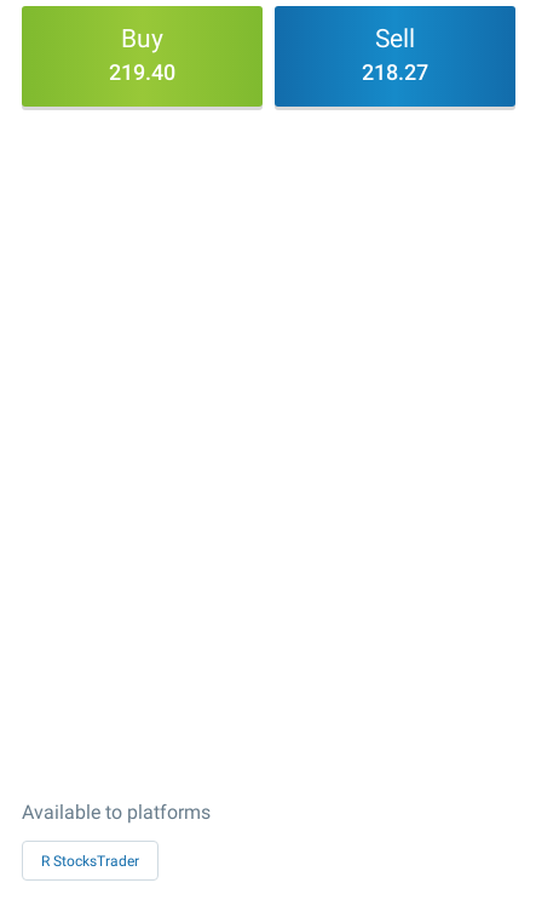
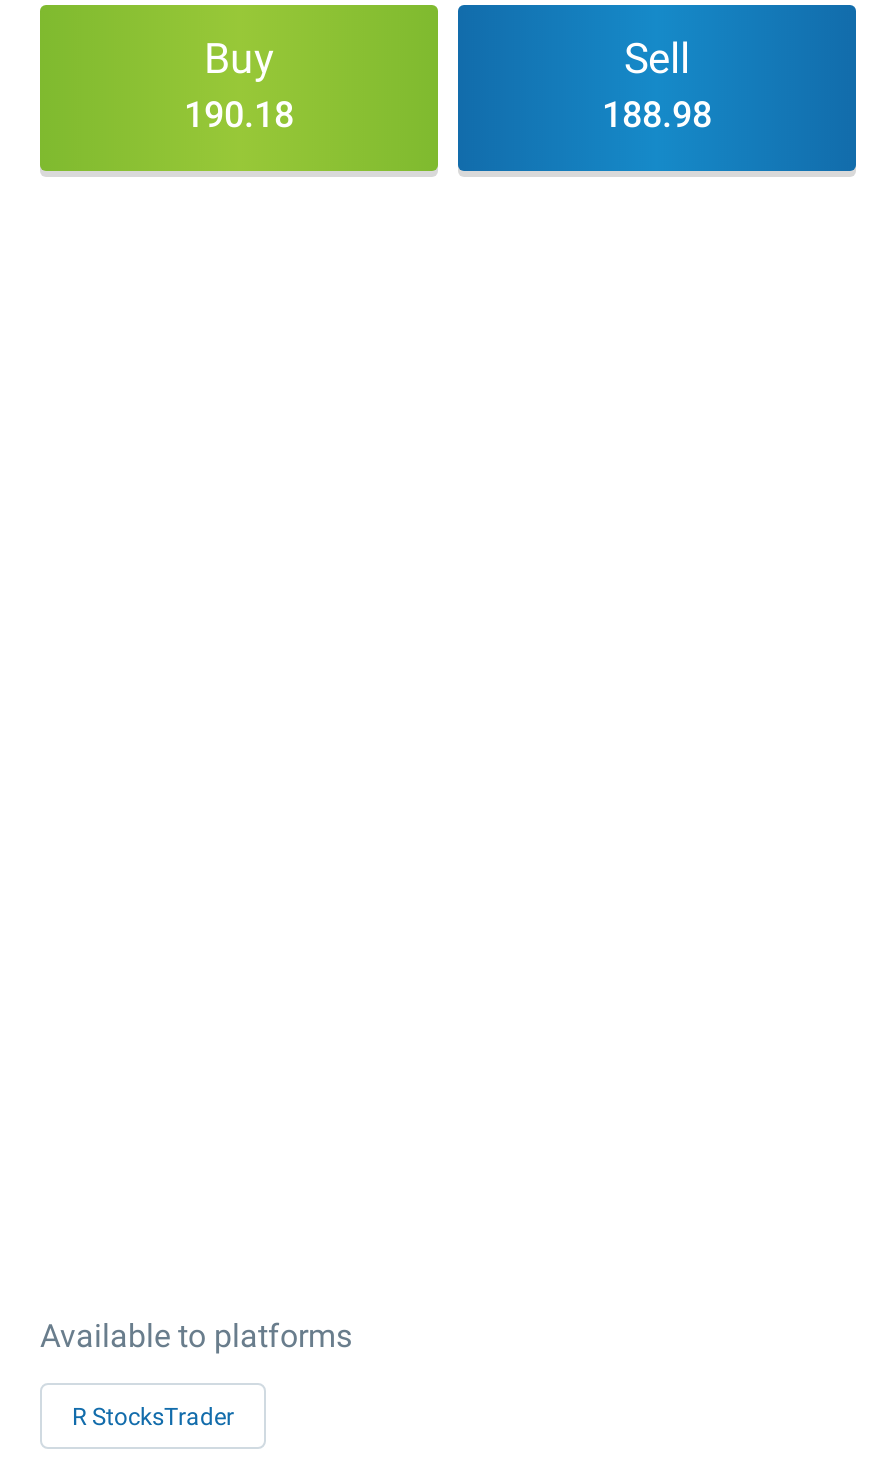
[109,59,175,85] 219.40 -> [184,93,294,135] 190.18
[362,59,428,85] 218.27 -> [602,93,712,135] 188.98

